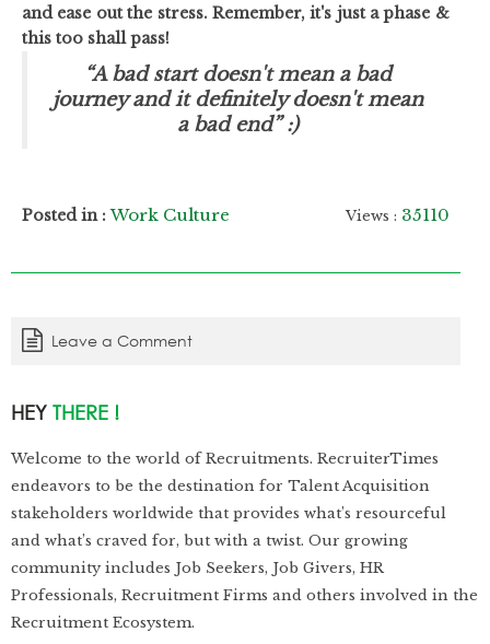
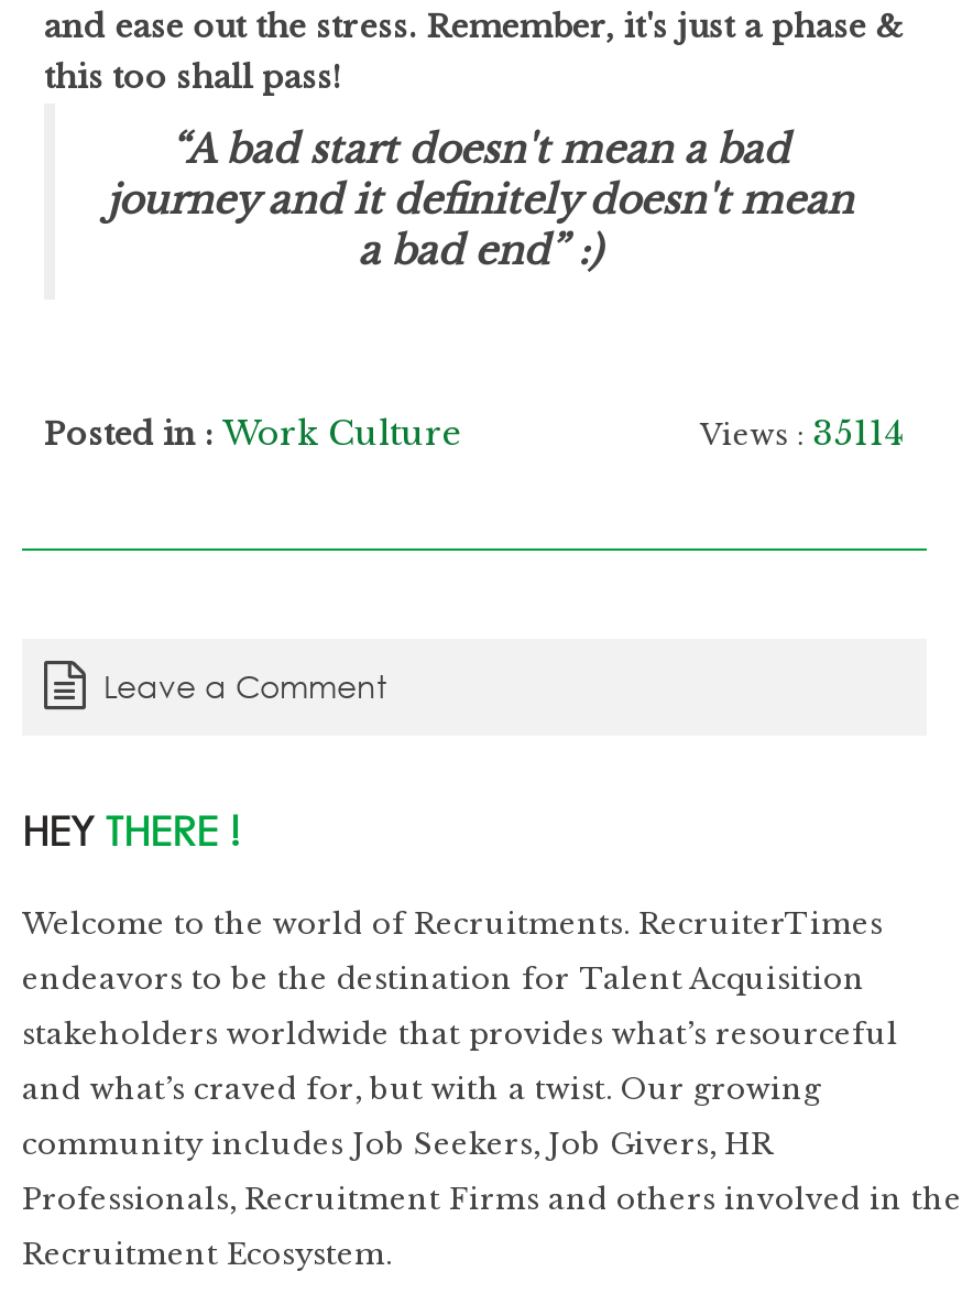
[346,204,449,225] Views : 35110 -> [700,412,905,454] Views : 35114

